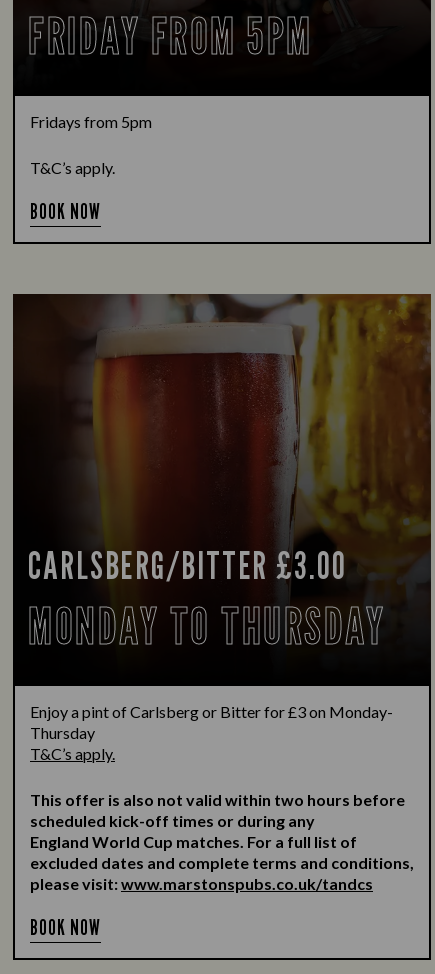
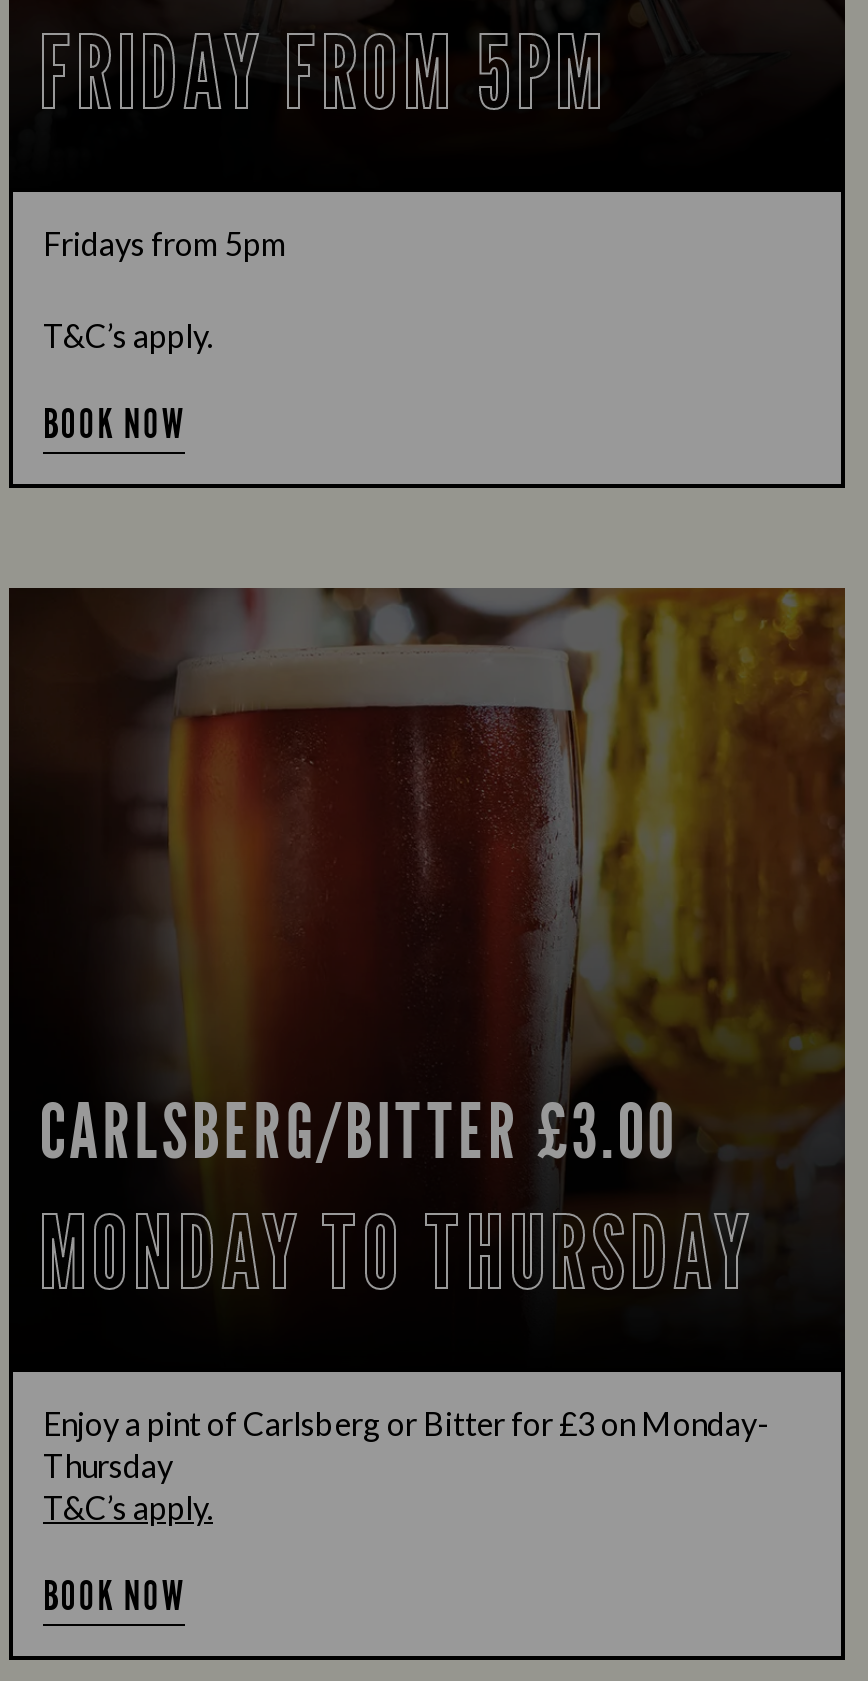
[30,790,414,893] This offer is also not valid within two hours before | scheduled kick-off times or during any | England World Cup matches. For a full list of | excluded dates and complete terms and conditions, | please visit: www.marstonspubs.co.uk/tandcs -> none

